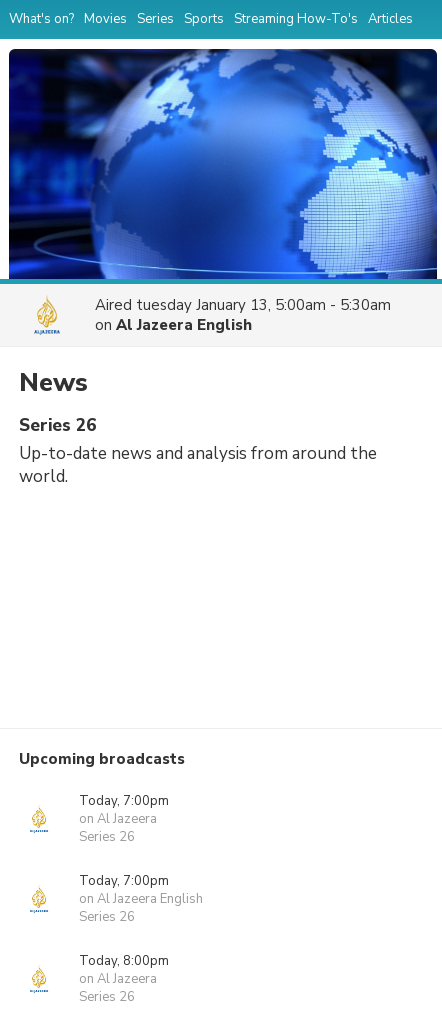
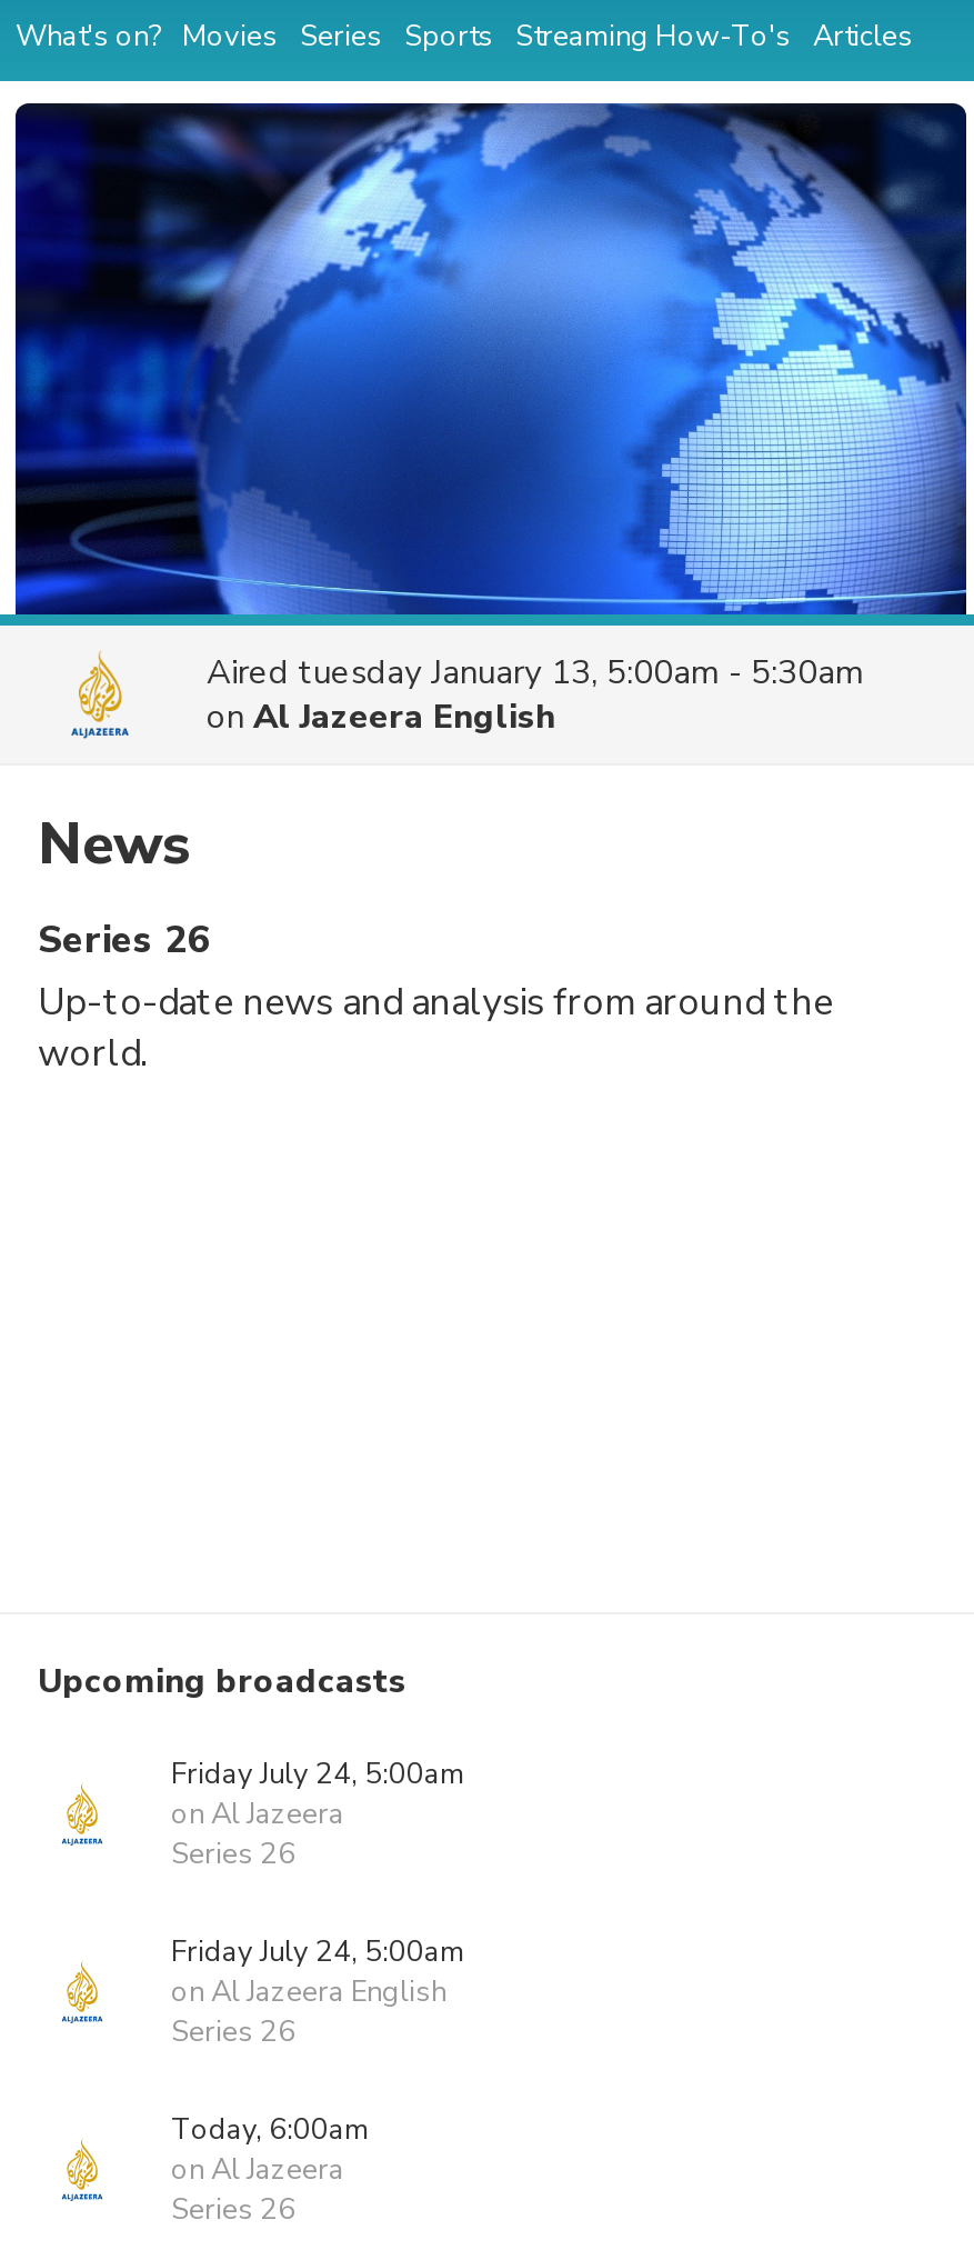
[79,792,169,810] Today, 7:00pm -> [171,1754,464,1794] Friday July 24, 5:00am
[79,872,169,890] Today, 7:00pm -> [171,1932,464,1972] Friday July 24, 5:00am
[79,952,169,970] Today, 8:00pm -> [171,2110,369,2150] Today, 6:00am

